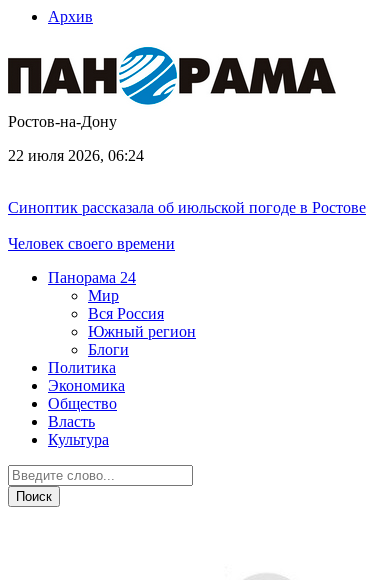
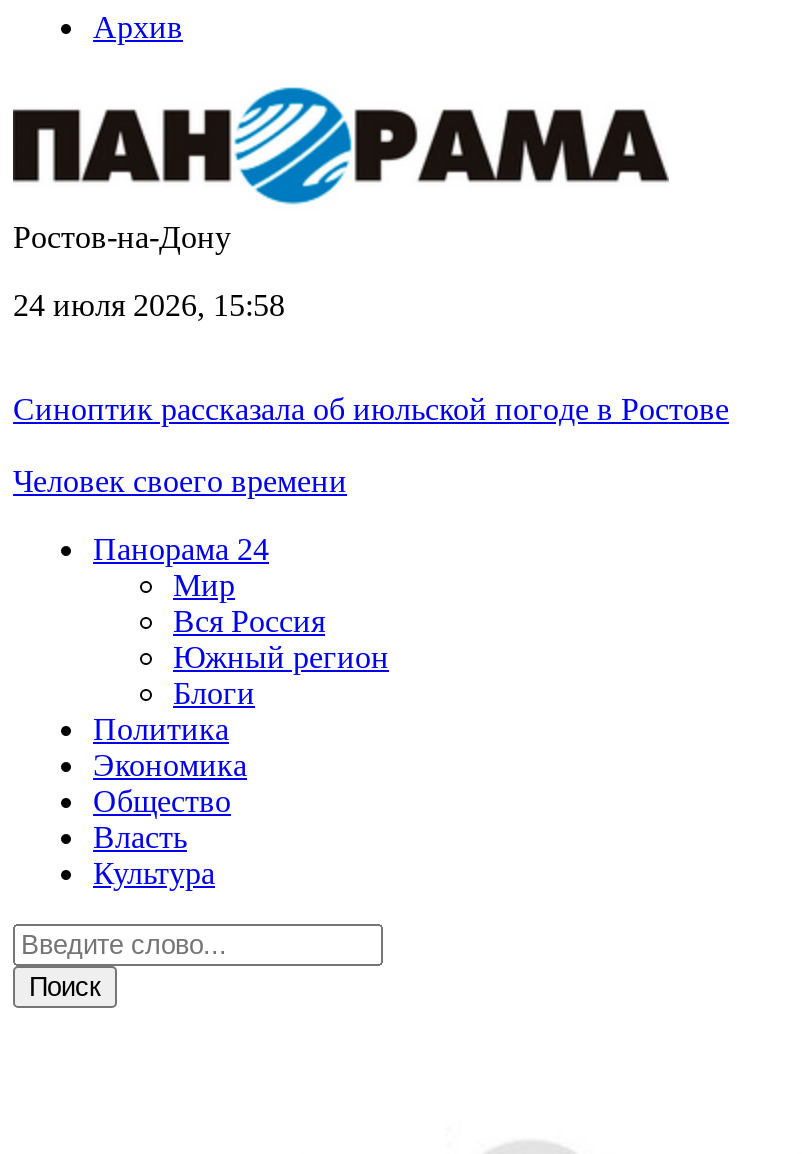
[8,147,144,164] 22 июля 2026, 06:24 -> [13,289,285,323] 24 июля 2026, 15:58

